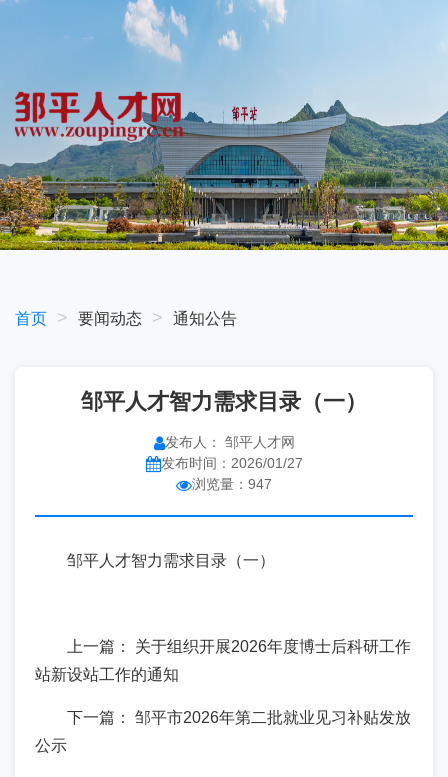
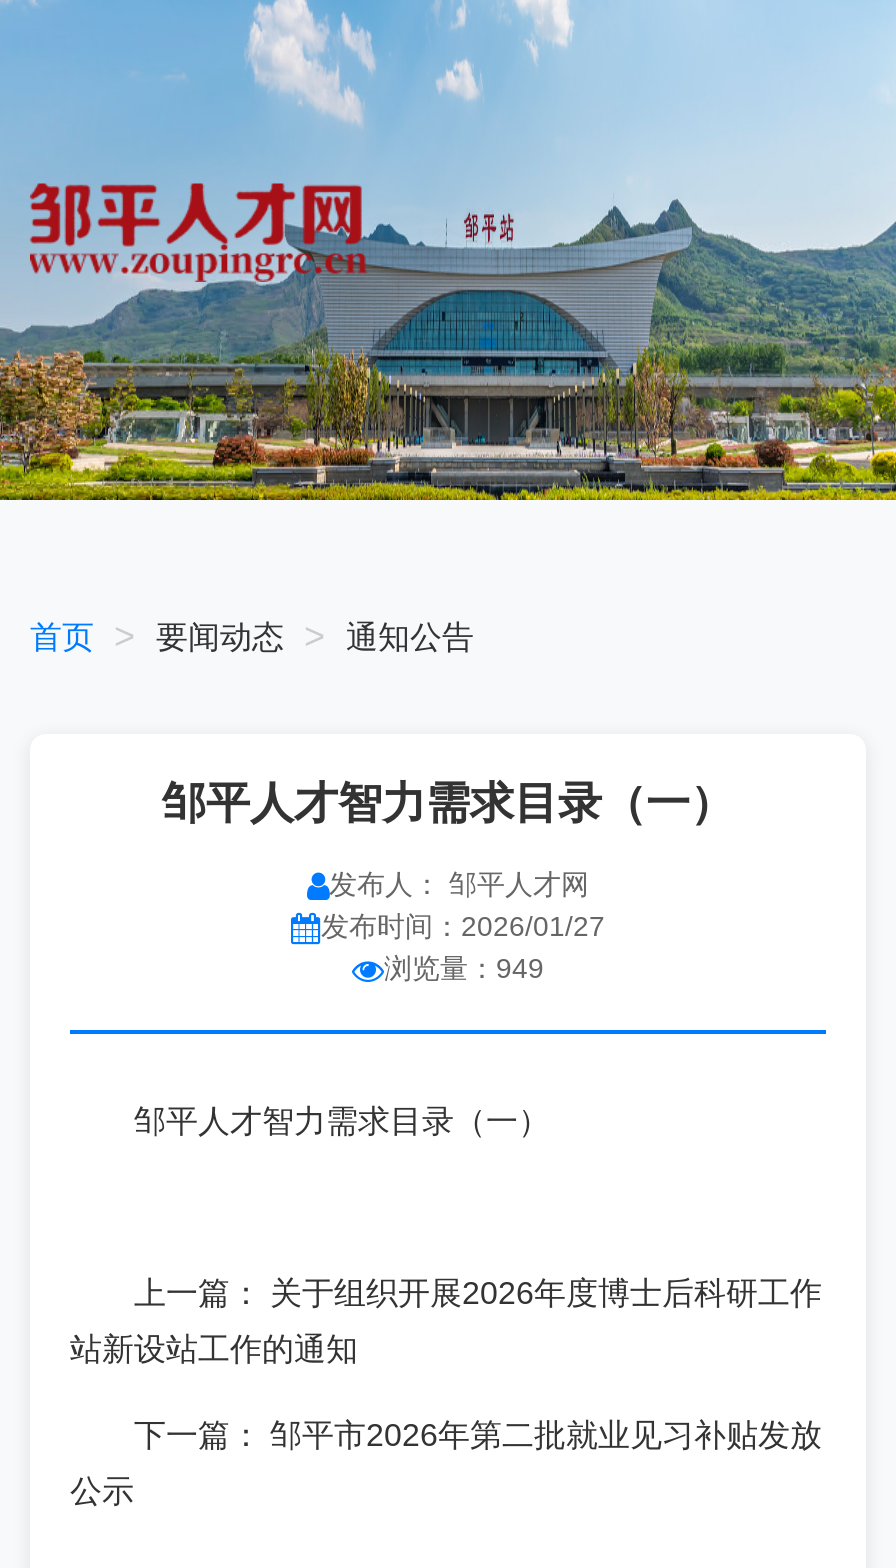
[192,476,272,492] 浏览量：947 -> [384,952,544,984] 浏览量：949

